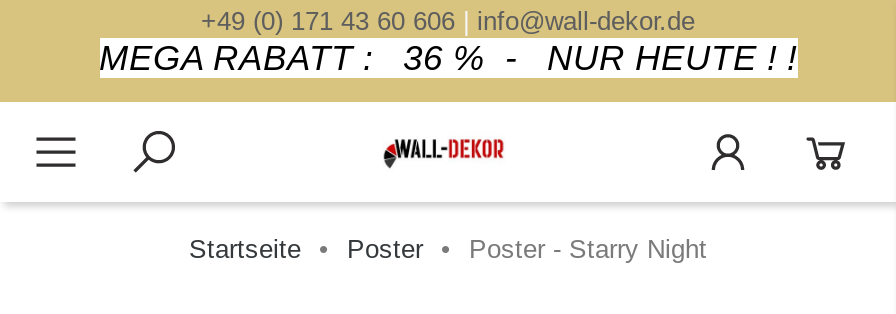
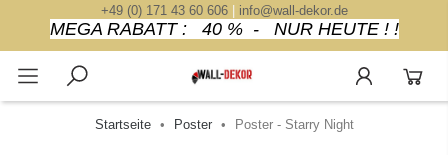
[99,38,797,78] MEGA RABATT : 36 % - NUR HEUTE ! ! -> [49,19,398,39] MEGA RABATT : 40 % - NUR HEUTE ! !

